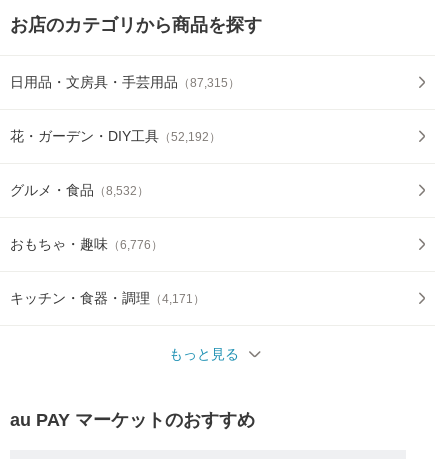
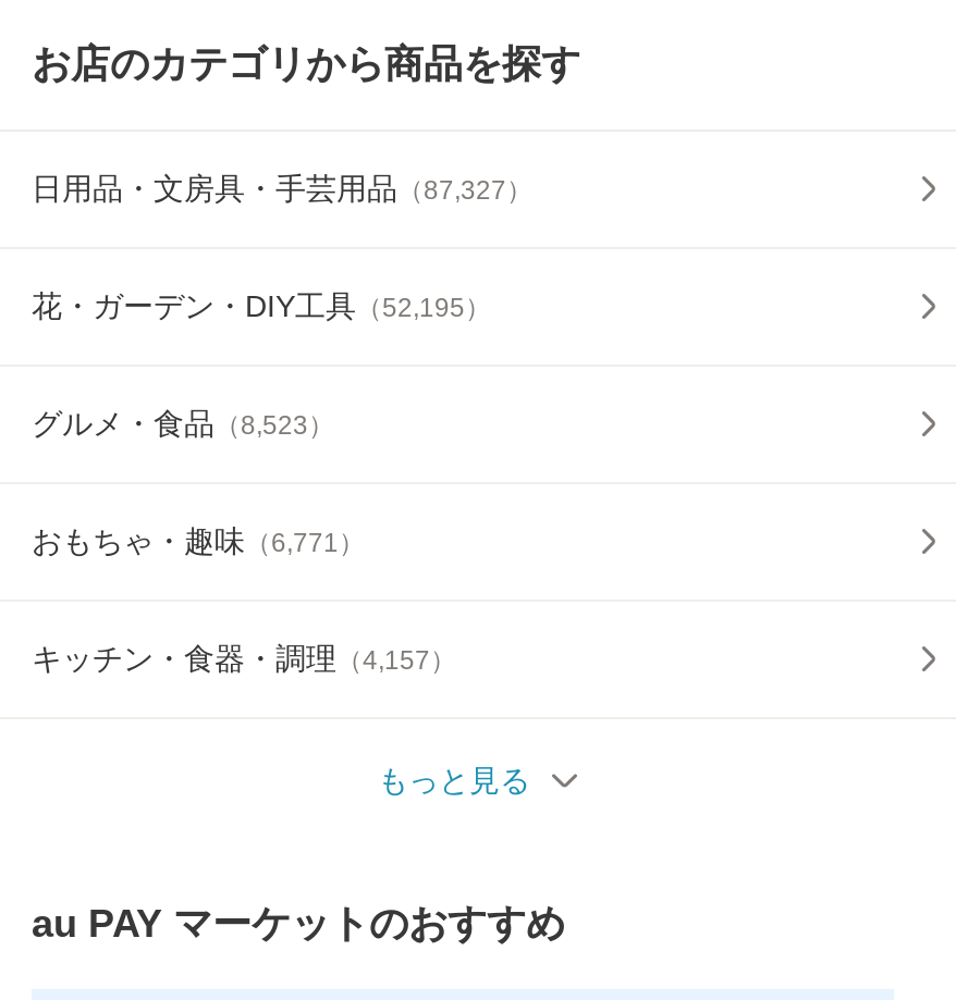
[10,74,240,90] 日用品・文房具・手芸用品（87,315） -> [32,170,532,205] 日用品・文房具・手芸用品（87,327）
[10,128,221,144] 花・ガーデン・DIY工具（52,192） -> [32,288,491,323] 花・ガーデン・DIY工具（52,195）
[10,182,149,198] グルメ・食品（8,532） -> [32,405,334,440] グルメ・食品（8,523）
[10,236,163,252] おもちゃ・趣味（6,776） -> [32,523,365,558] おもちゃ・趣味（6,771）
[10,290,205,306] キッチン・食器・調理（4,171） -> [32,640,456,675] キッチン・食器・調理（4,157）

